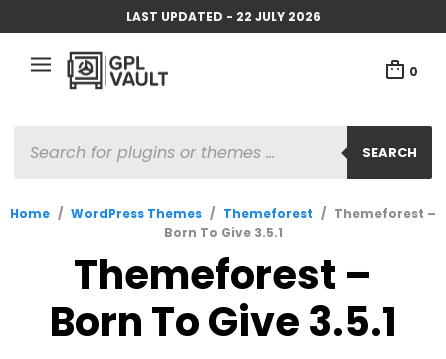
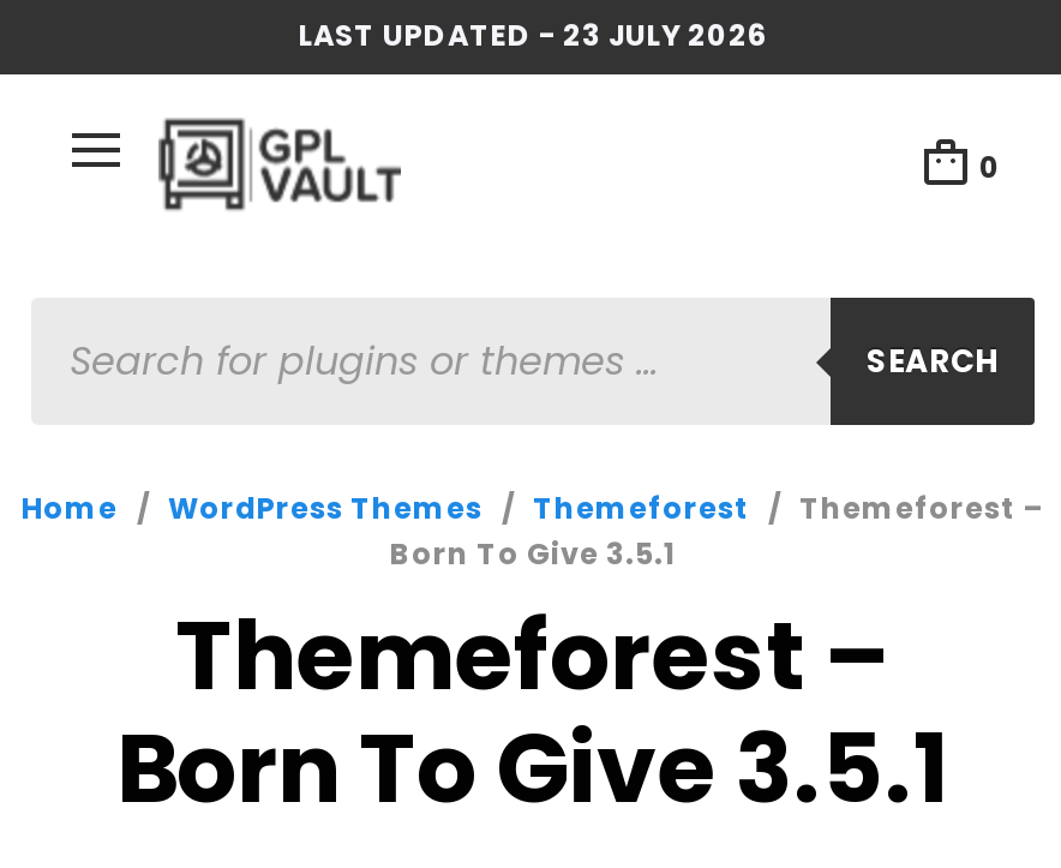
[125,7,320,24] LAST UPDATED - 22 JULY 2026 -> [299,13,767,54] LAST UPDATED - 23 JULY 2026

